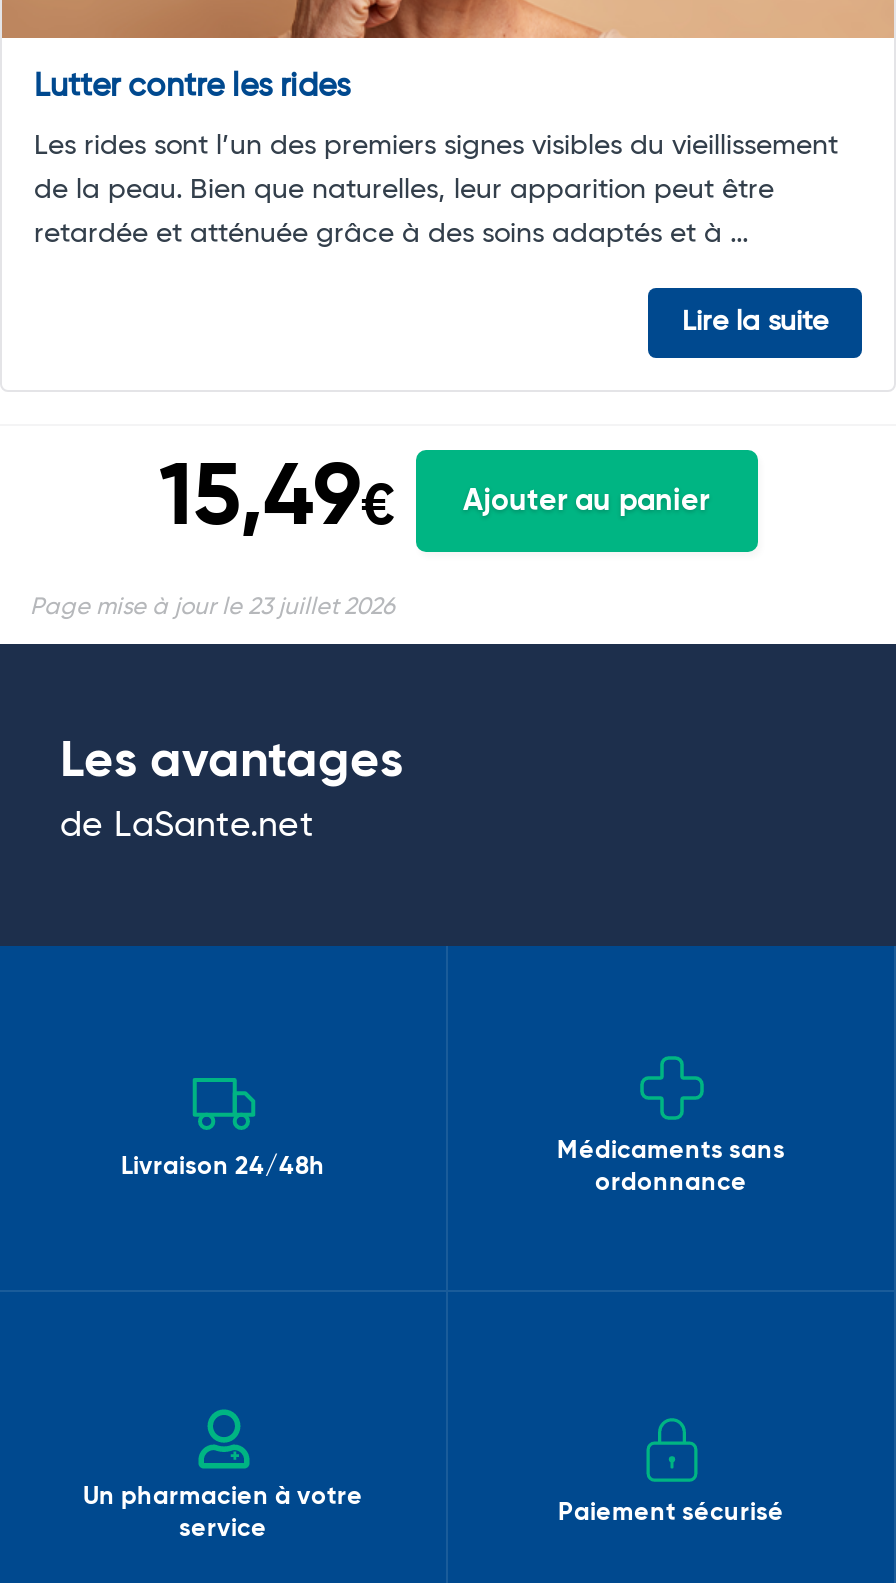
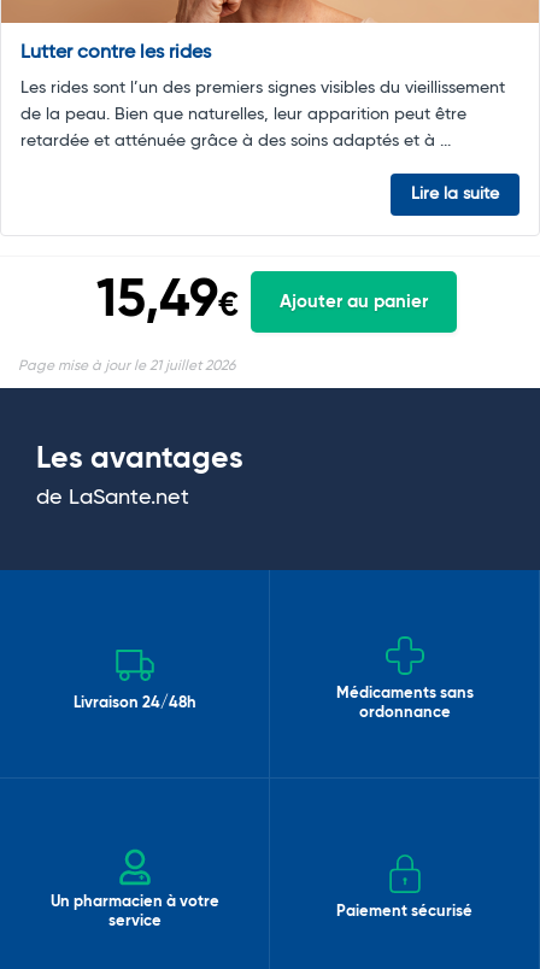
[30,597,394,621] Page mise à jour le 23 juillet 2026 -> [18,360,235,374] Page mise à jour le 21 juillet 2026

